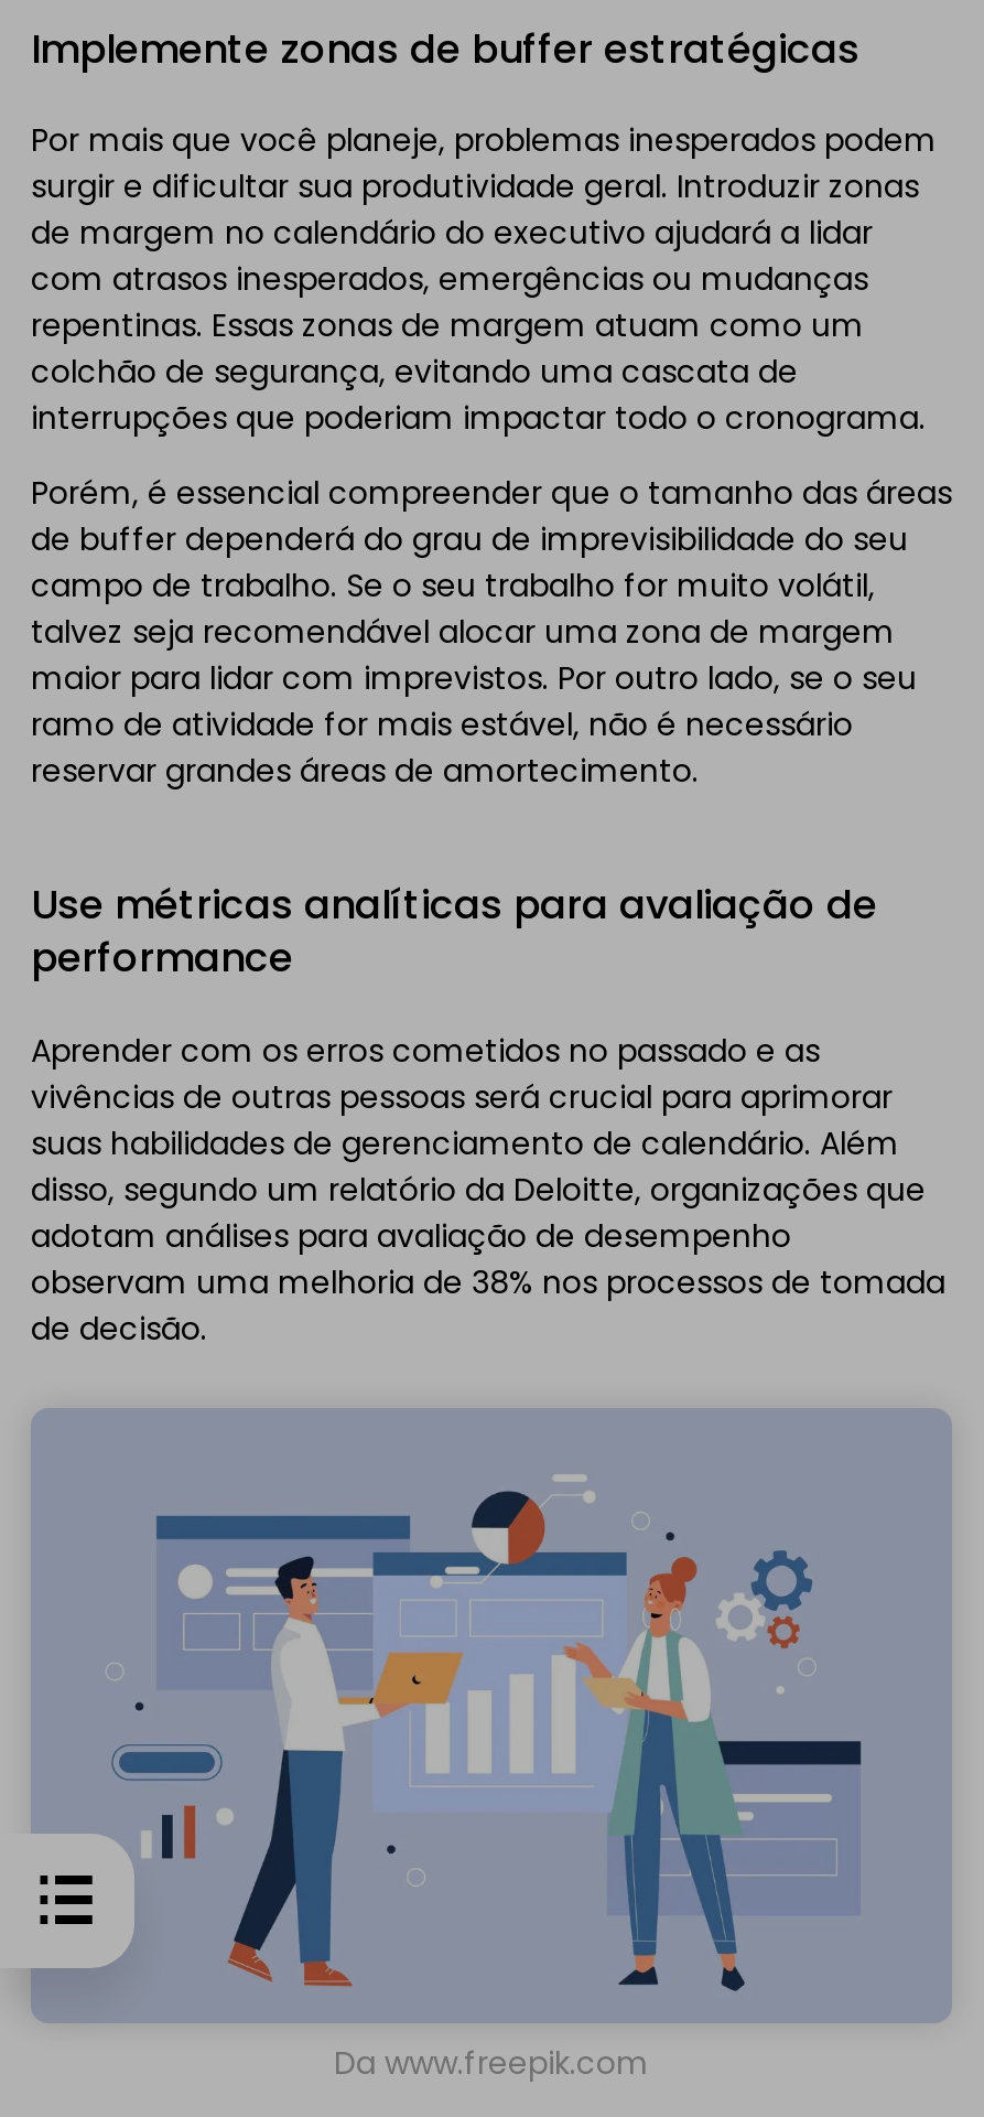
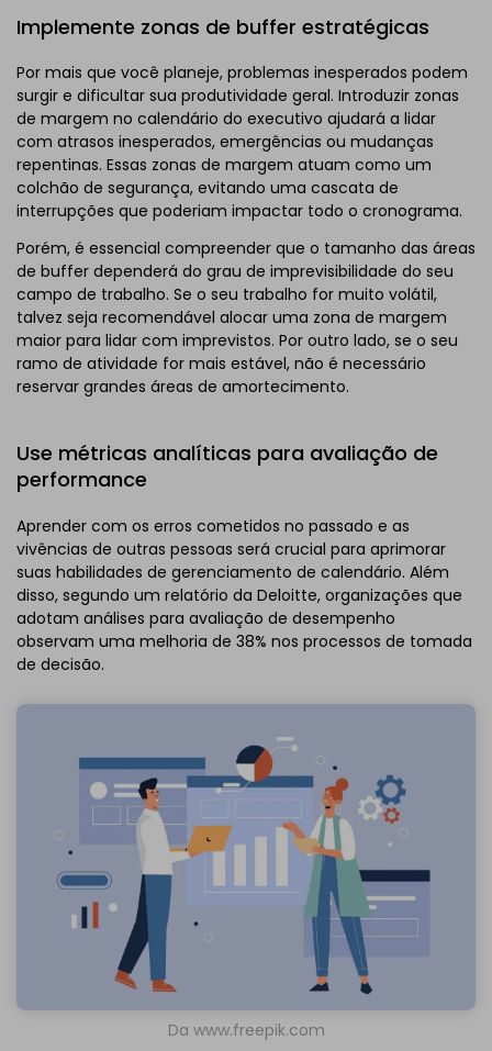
[31,1834,134,1968] [image] -> none

